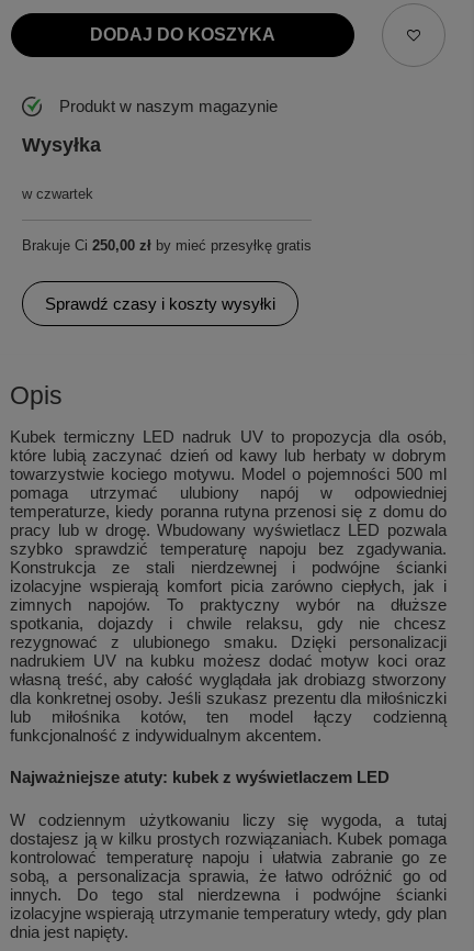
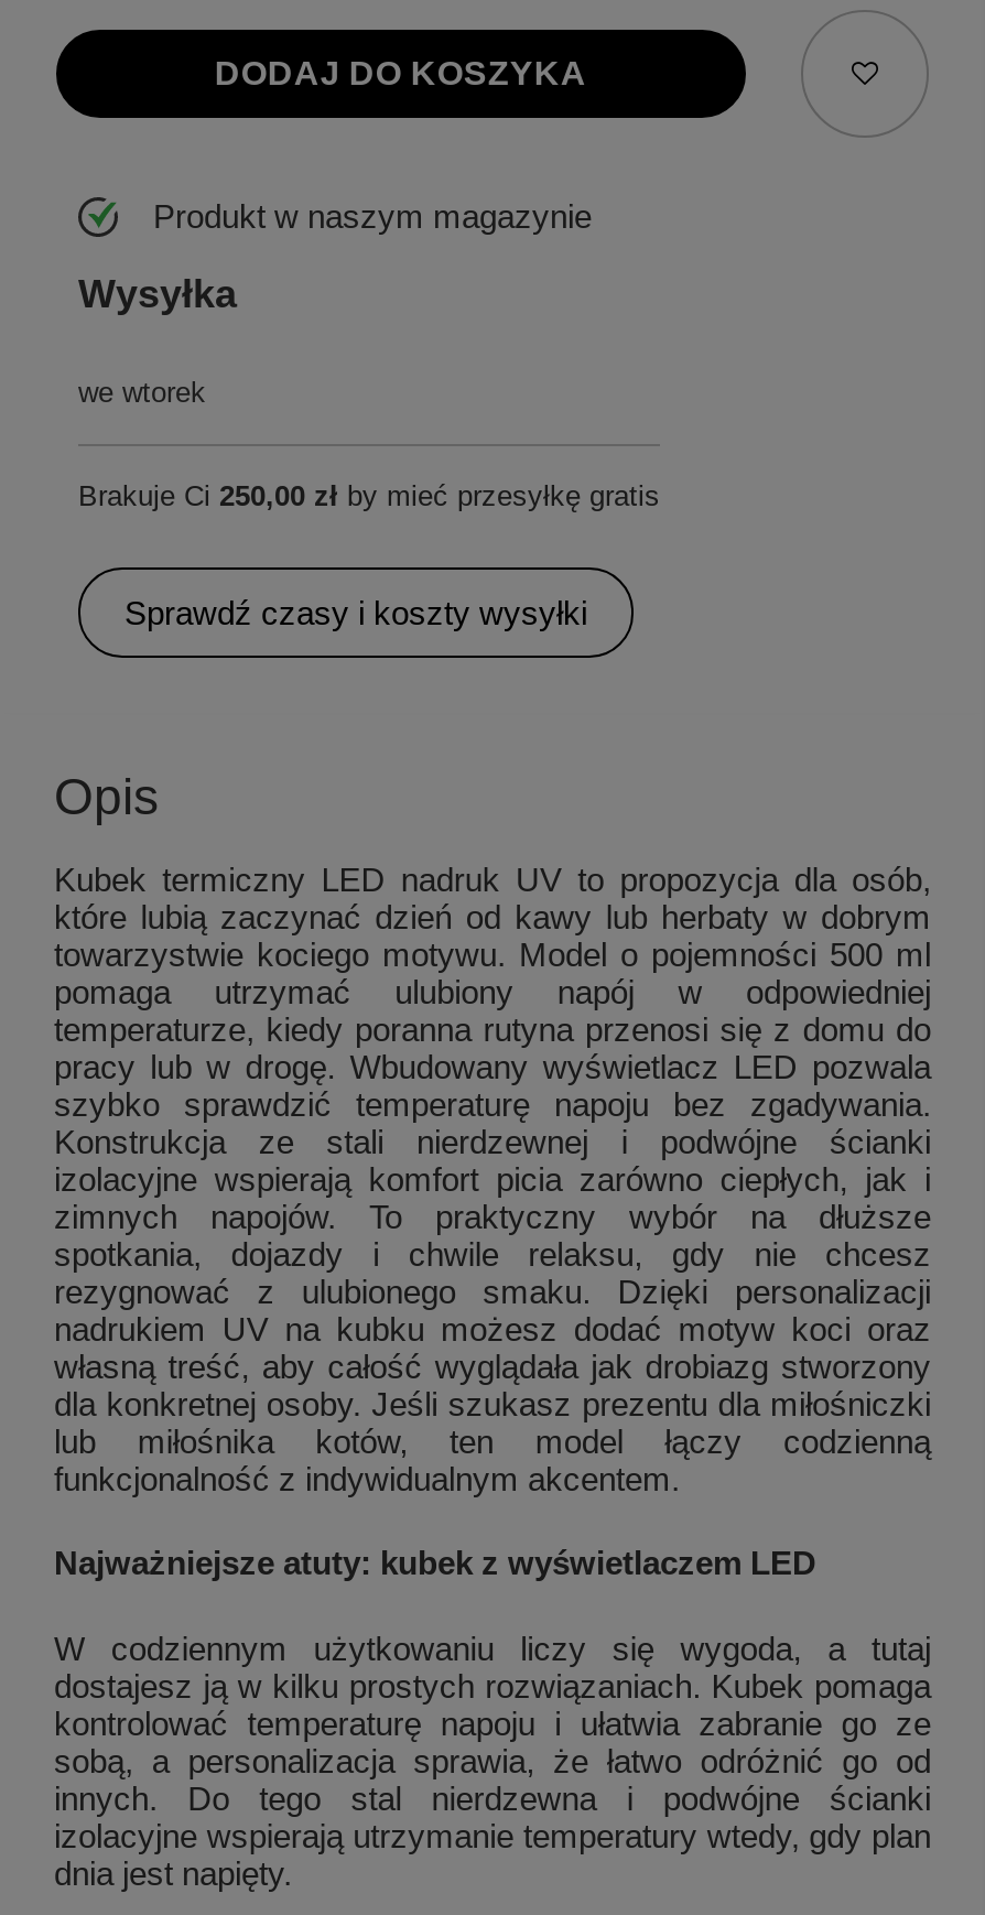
[22,186,93,202] w czwartek -> [78,376,206,409] we wtorek

